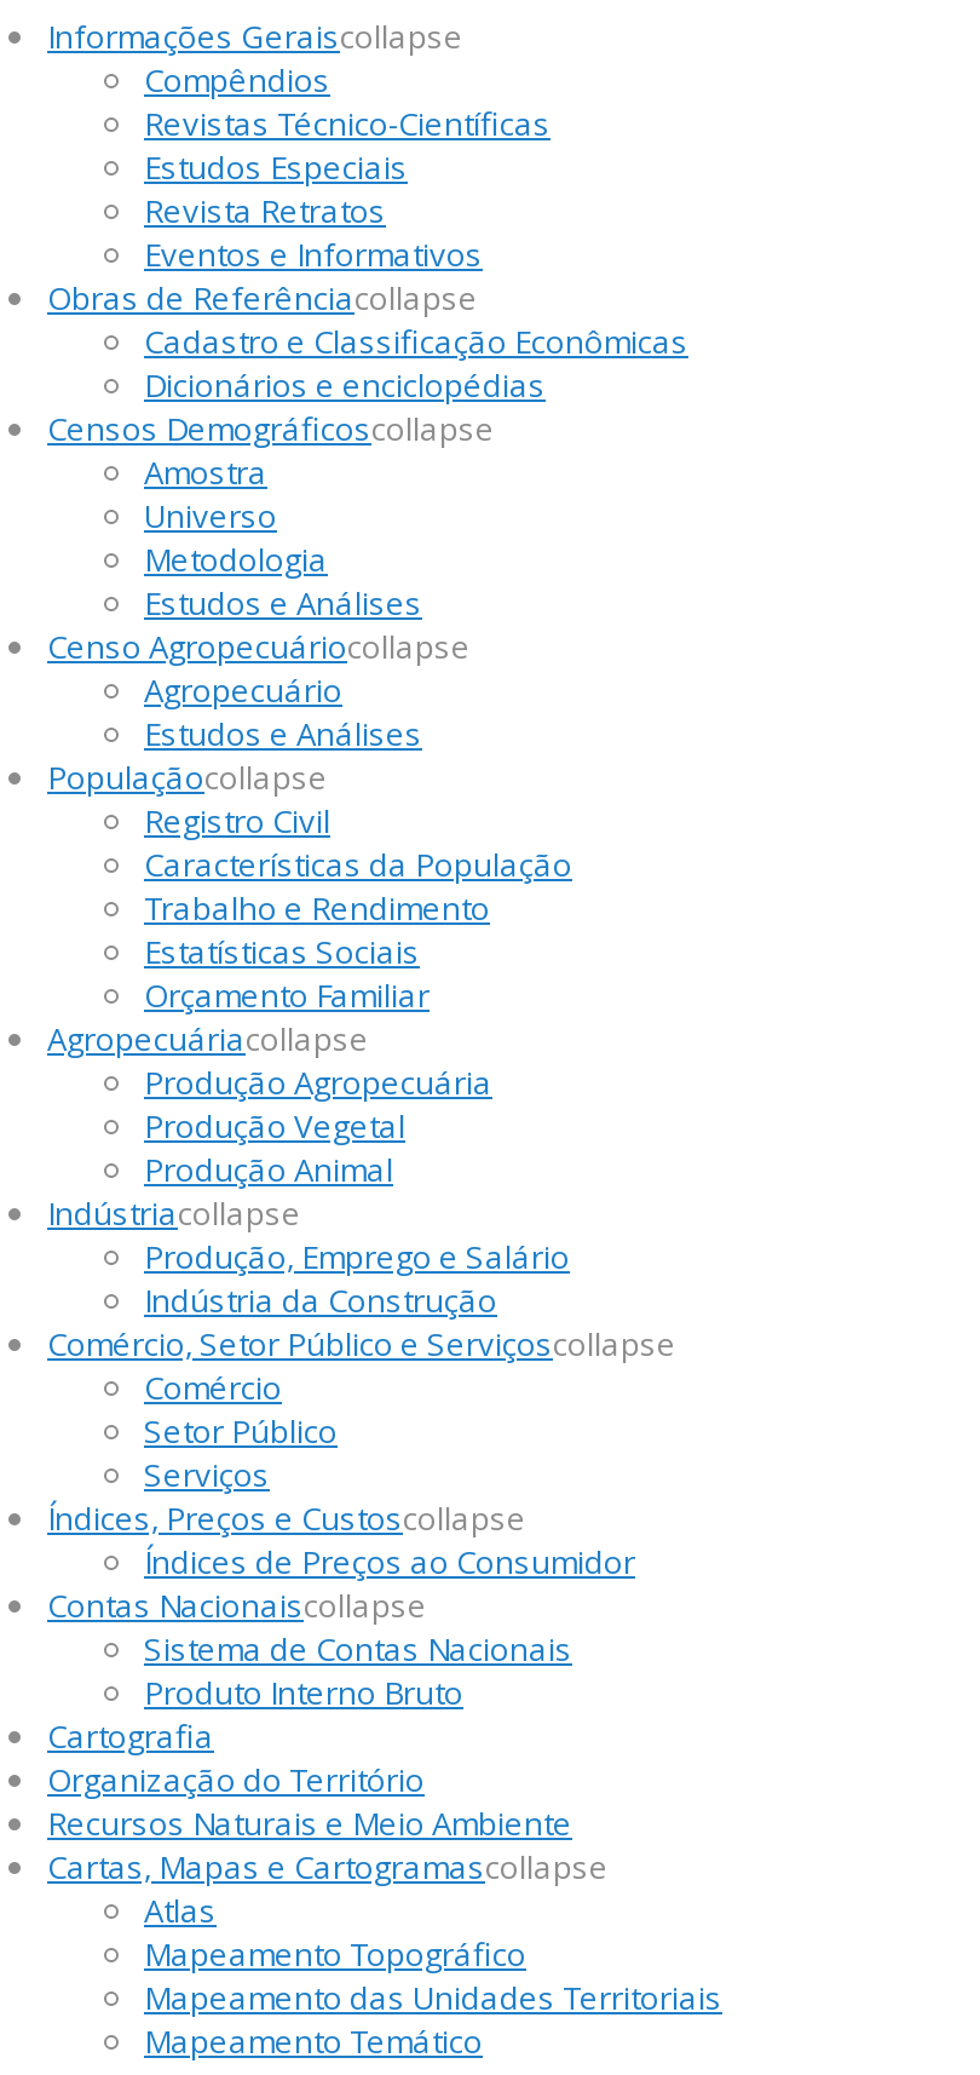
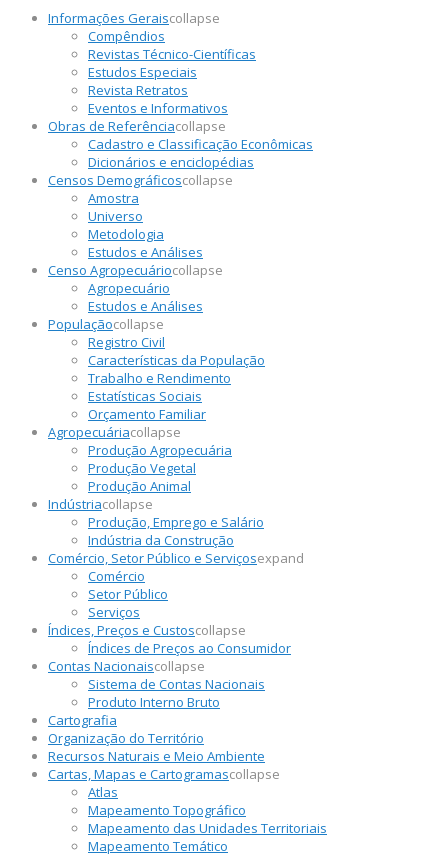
[47,1322,676,1366] Comércio, Setor Público e Serviçoscollapse -> [48,549,304,567] Comércio, Setor Público e Serviçosexpand

